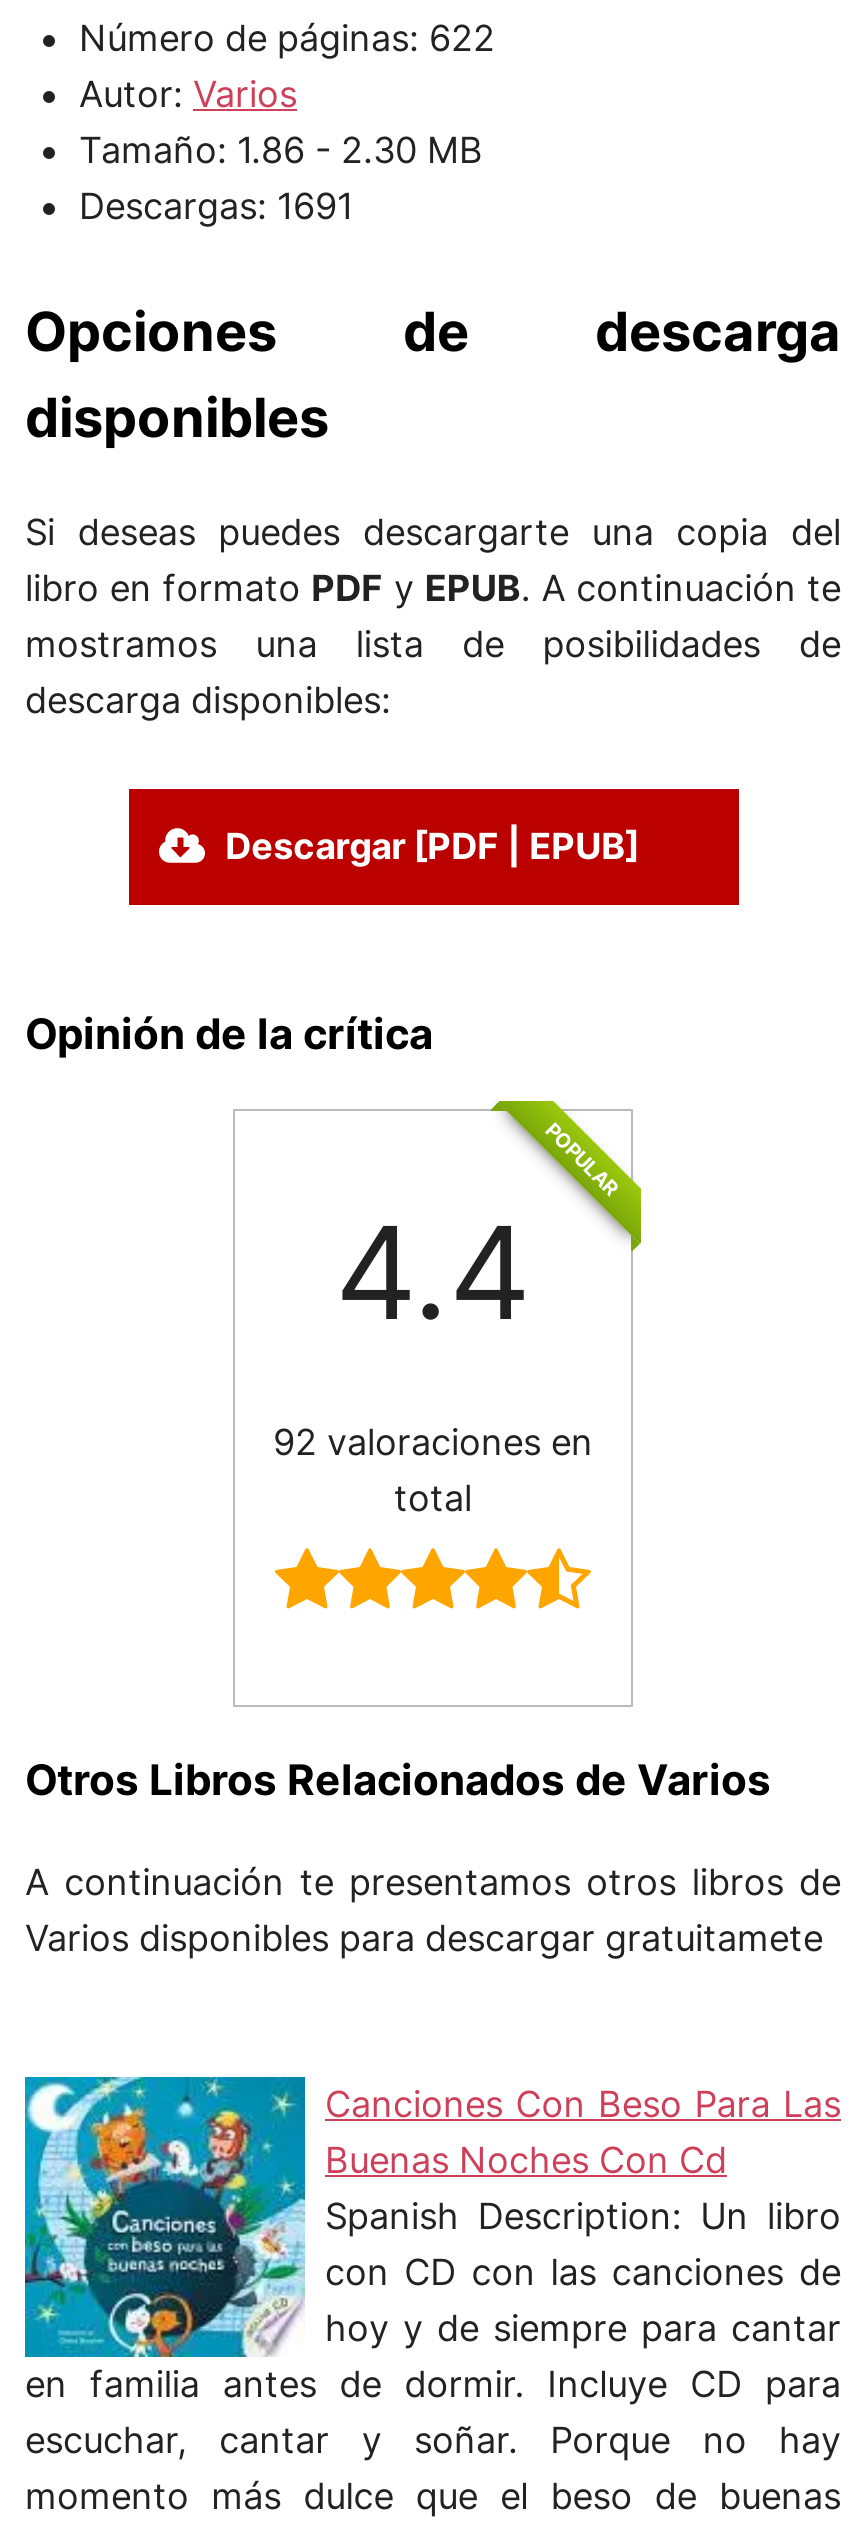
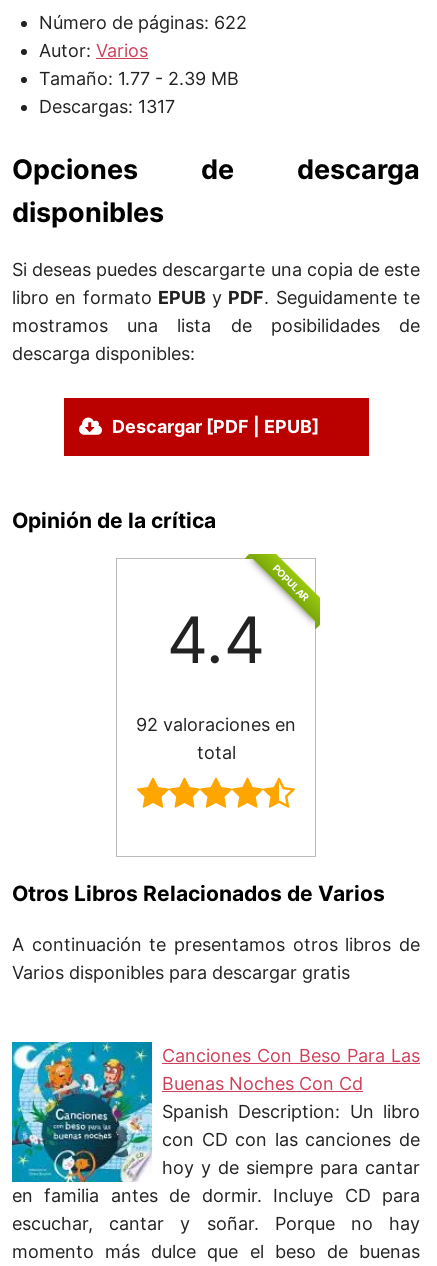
[79,128,483,170] Tamaño: 1.86 - 2.30 MB -> [39,67,239,88] Tamaño: 1.77 - 2.39 MB
[79,184,353,226] Descargas: 1691 -> [39,95,175,116] Descargas: 1317
[25,511,841,609] Si deseas puedes descargarte una copia del | libro en formato PDF y EPUB. A continuación te -> [12,259,420,308] Si deseas puedes descargarte una copia de este | libro en formato EPUB y PDF. Seguidamente te
[25,1917,823,1959] Varios disponibles para descargar gratuitamete -> [12,962,350,983] Varios disponibles para descargar gratis

